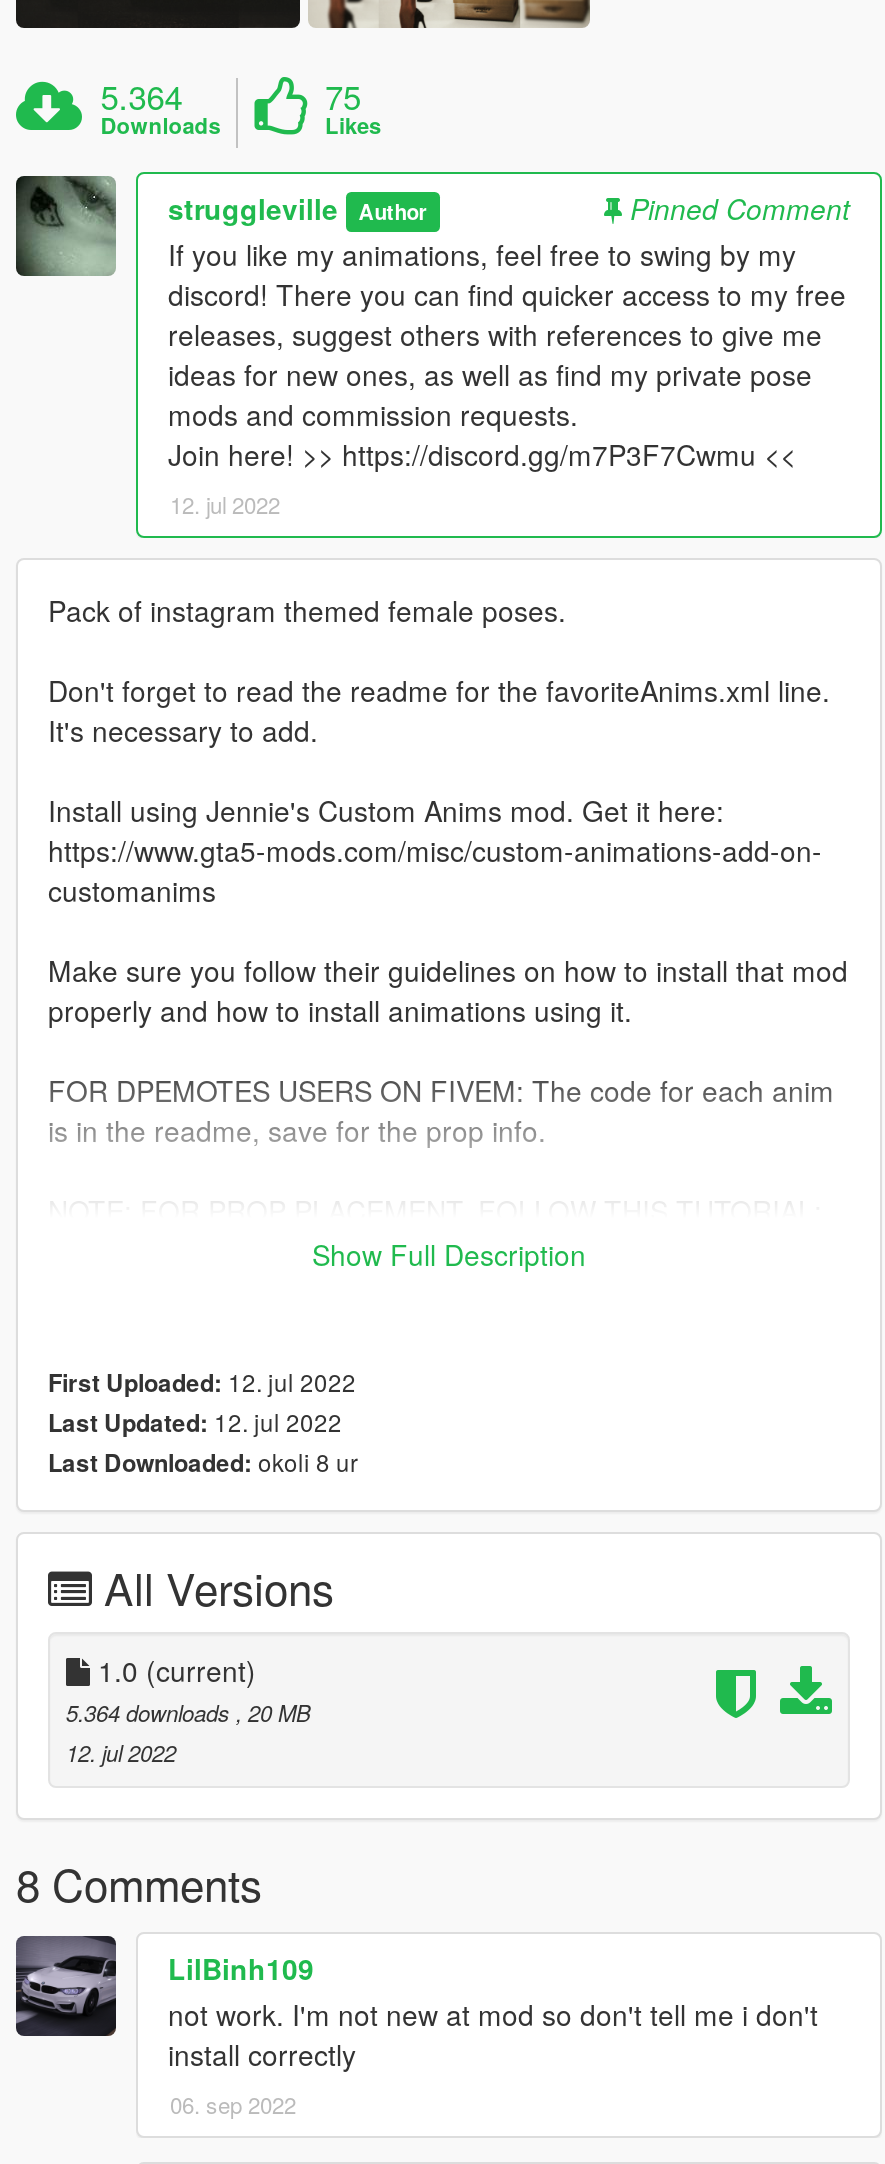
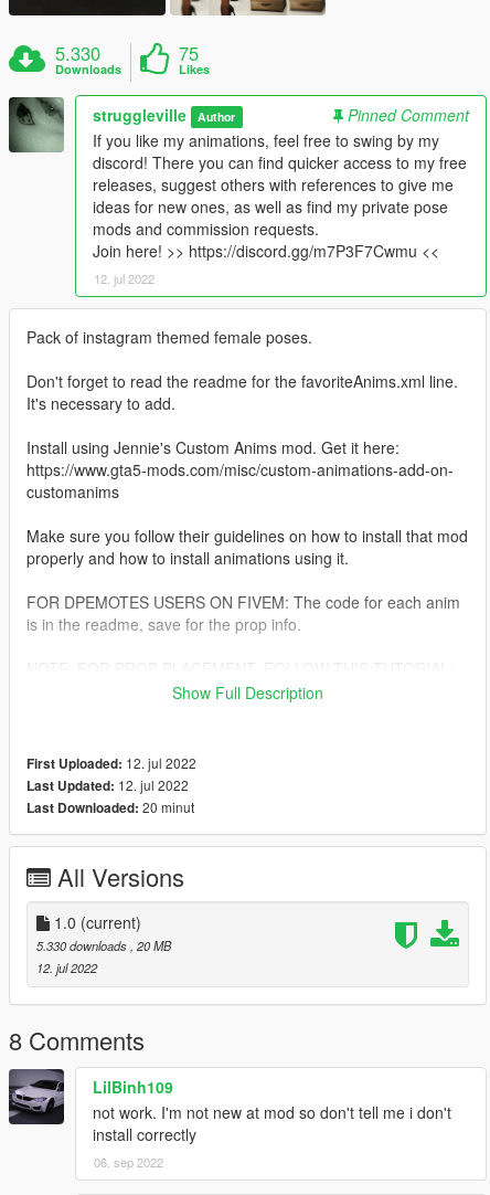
[100,73,182,121] 5.364 -> [55,40,101,67] 5.330
[48,1445,358,1481] Last Downloaded: okoli 8 ur -> [26,798,194,818] Last Downloaded: 20 minut
[66,1697,310,1729] 5.364 downloads, 20 MB -> [36,937,171,955] 5.330 downloads, 20 MB

